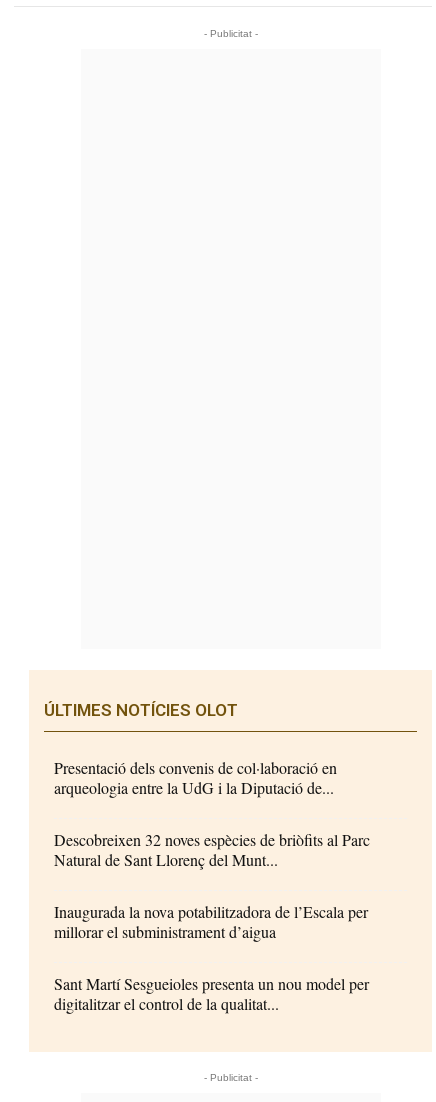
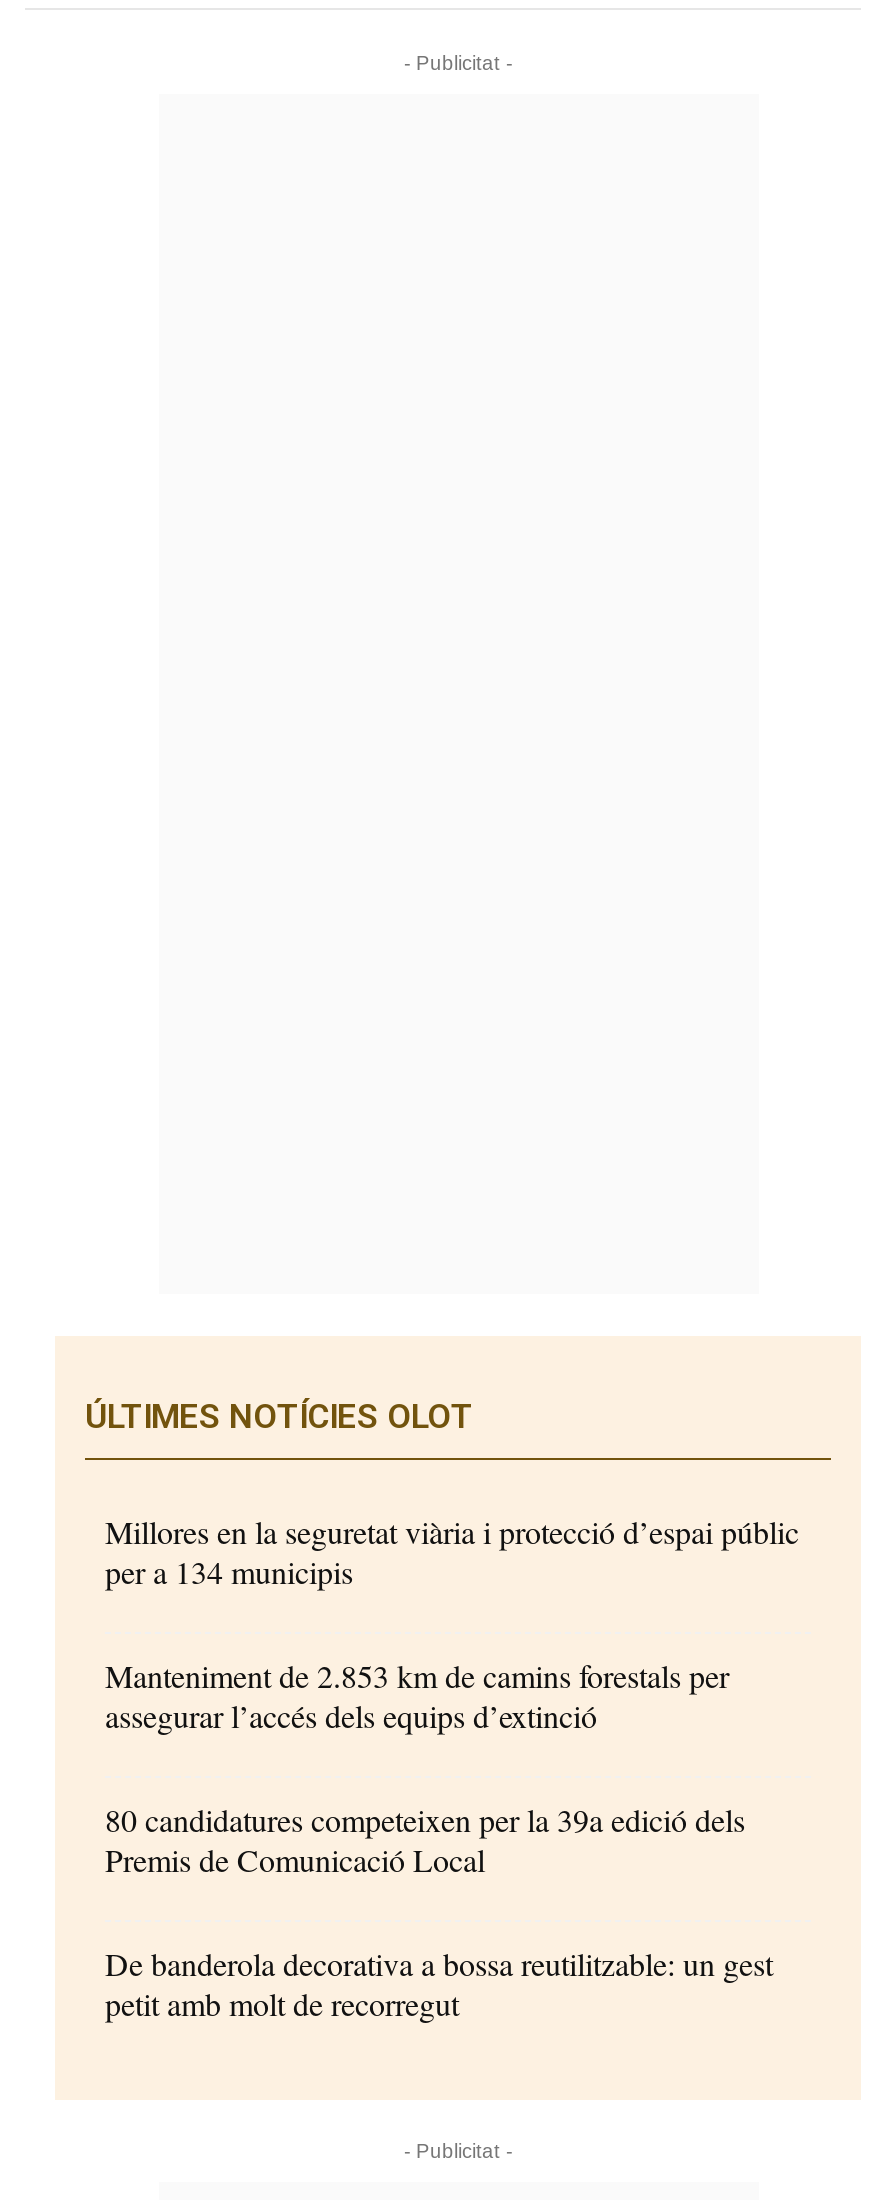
[54,757,337,798] Presentació dels convenis de col·laboració en | arqueologia entre la UdG i la Diputació de... -> [105,1509,799,1591] Millores en la seguretat viària i protecció d’espai públic | per a 134 municipis
[54,829,370,870] Descobreixen 32 noves espècies de briòfits al Parc | Natural de Sant Llorenç del Munt... -> [105,1653,729,1735] Manteniment de 2.853 km de camins forestals per | assegurar l’accés dels equips d’extinció
[54,901,368,942] Inaugurada la nova potabilitzadora de l’Escala per | millorar el subministrament d’aigua -> [105,1797,745,1879] 80 candidatures competeixen per la 39a edició dels | Premis de Comunicació Local
[54,973,369,1014] Sant Martí Sesgueioles presenta un nou model per | digitalitzar el control de la qualitat... -> [105,1941,773,2023] De banderola decorativa a bossa reutilitzable: un gest | petit amb molt de recorregut

